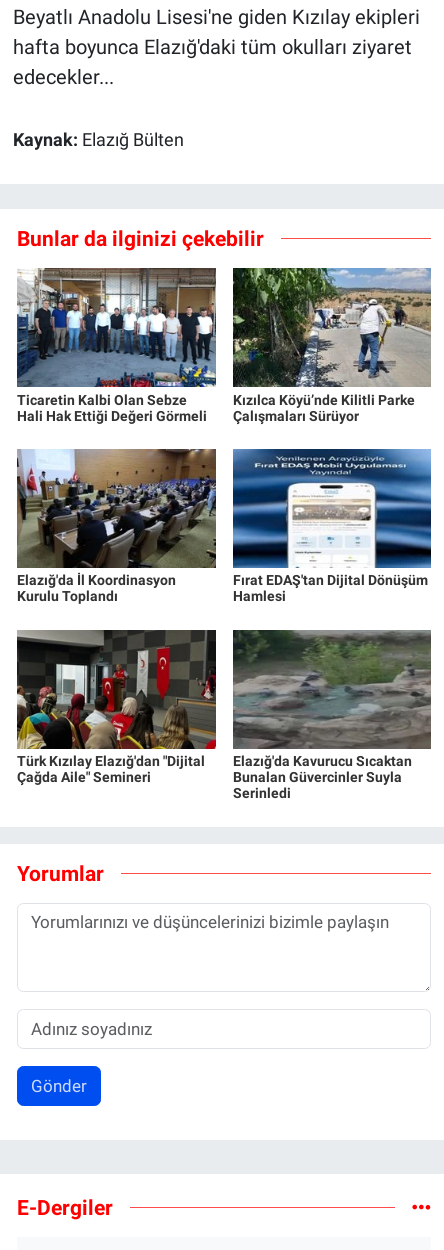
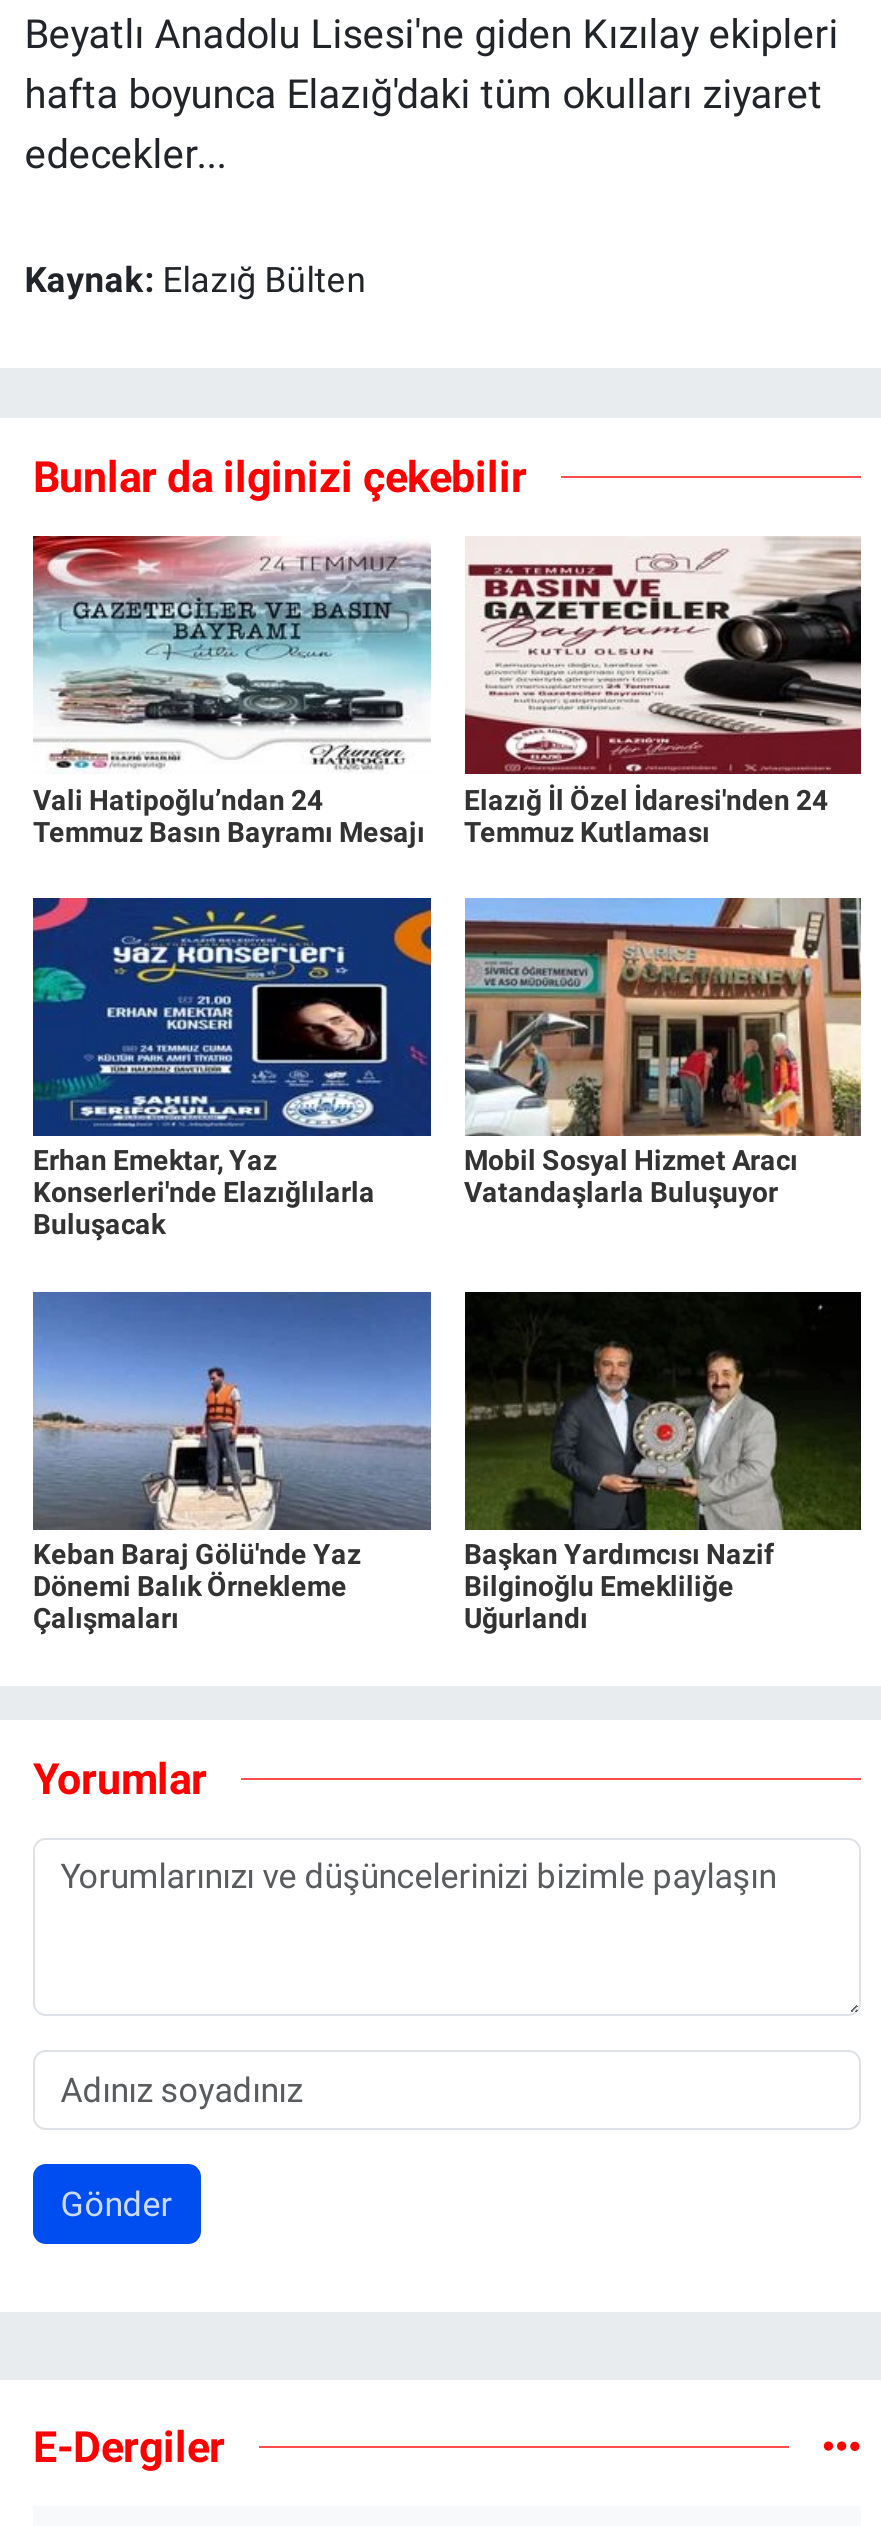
[16,267,217,423] [image] | Ticaretin Kalbi Olan Sebze | Hali Hak Ettiği Değeri Görmeli -> [31,534,431,847] [image] | Vali Hatipoğlu’ndan 24 | Temmuz Basın Bayramı Mesajı
[232,267,432,423] [image] | Kızılca Köyü’nde Kilitli Parke | Çalışmaları Sürüyor -> [464,538,861,847] [image] | Elazığ İl Özel İdaresi'nden 24 | Temmuz Kutlaması
[16,448,217,604] [image] | Elazığ'da İl Koordinasyon | Kurulu Toplandı -> [31,896,433,1241] [image] | Erhan Emektar, Yaz | Konserleri'nde Elazığlılarla | Buluşacak
[232,448,432,604] [image] | Fırat EDAŞ'tan Dijital Dönüşüm | Hamlesi -> [463,896,863,1209] [image] | Mobil Sosyal Hizmet Aracı | Vatandaşlarla Buluşuyor
[16,629,217,785] [image] | Türk Kızılay Elazığ'dan "Dijital | Çağda Aile" Semineri -> [31,1290,433,1634] [image] | Keban Baraj Gölü'nde Yaz | Dönemi Balık Örnekleme | Çalışmaları
[232,629,432,801] [image] | Elazığ'da Kavurucu Sıcaktan | Bunalan Güvercinler Suyla | Serinledi -> [463,1292,861,1634] [image] | Başkan Yardımcısı Nazif | Bilginoğlu Emekliliğe | Uğurlandı

